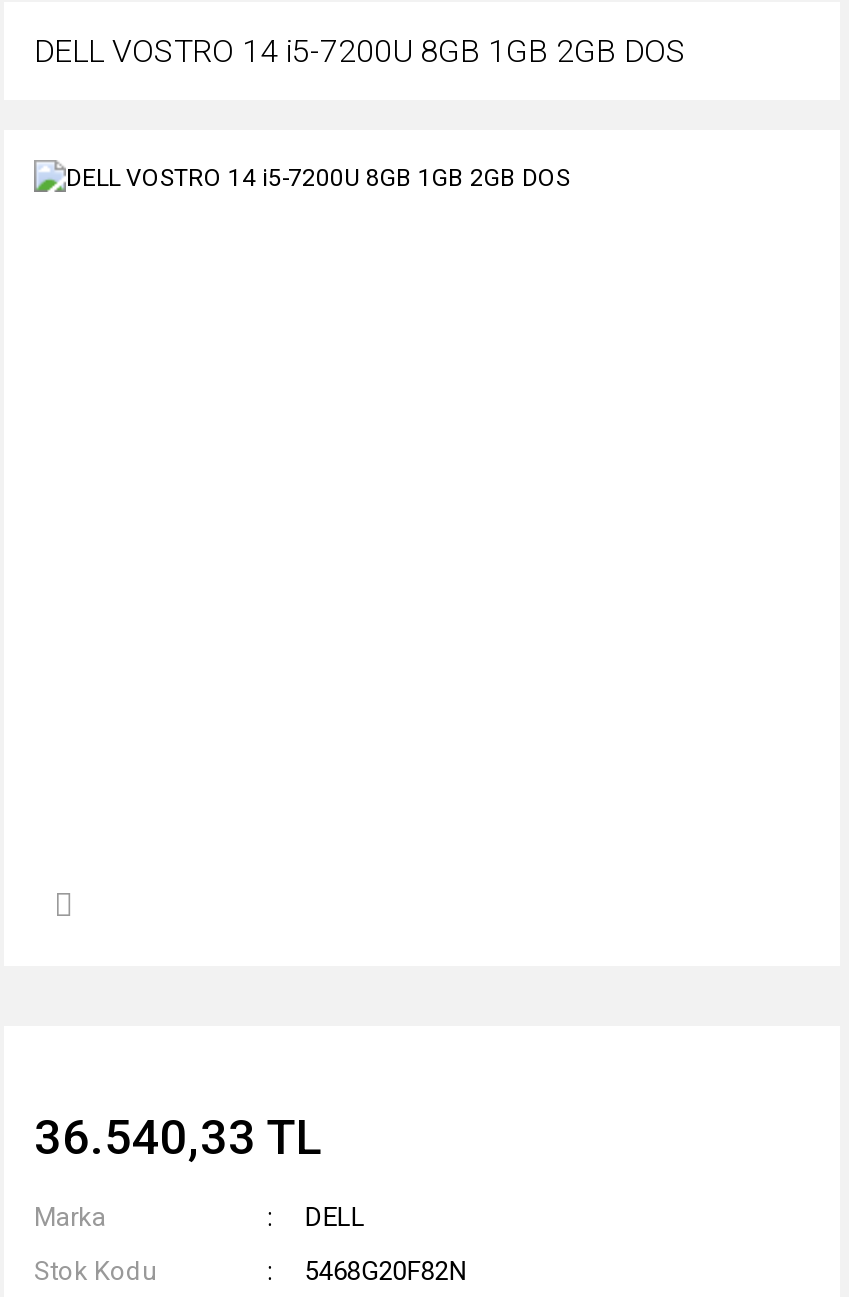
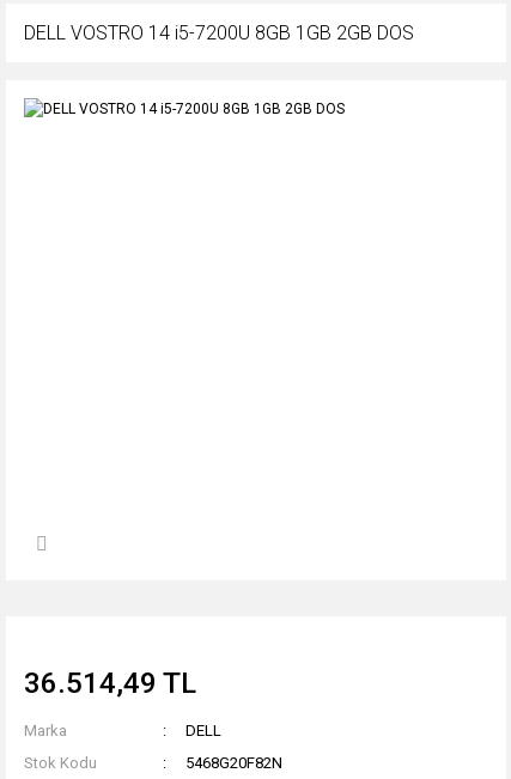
[34,1110,322,1166] 36.540,33 TL -> [24,667,196,700] 36.514,49 TL

